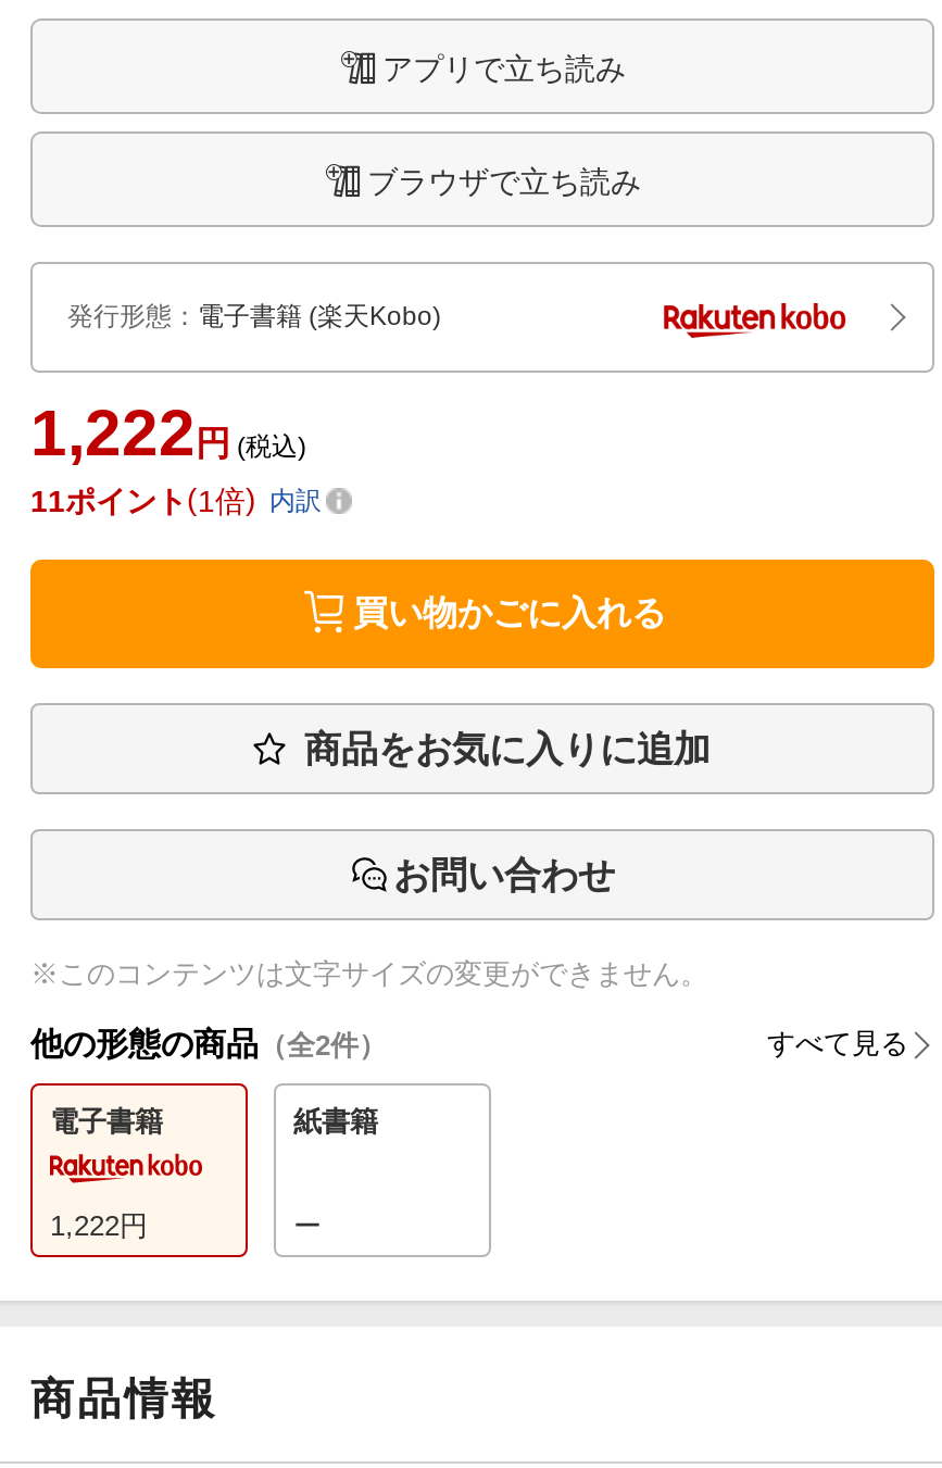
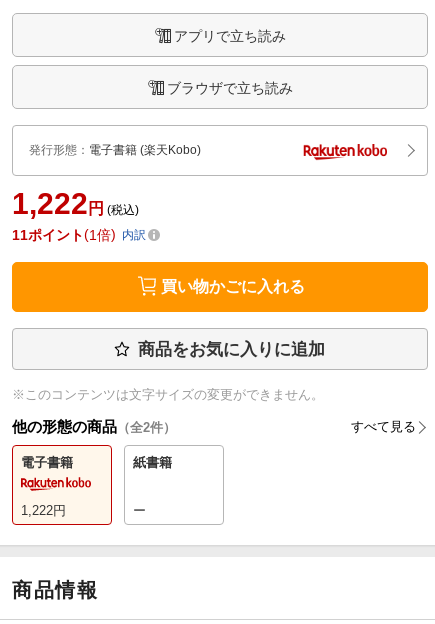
[393,855,615,896] お問い合わせ -> none

